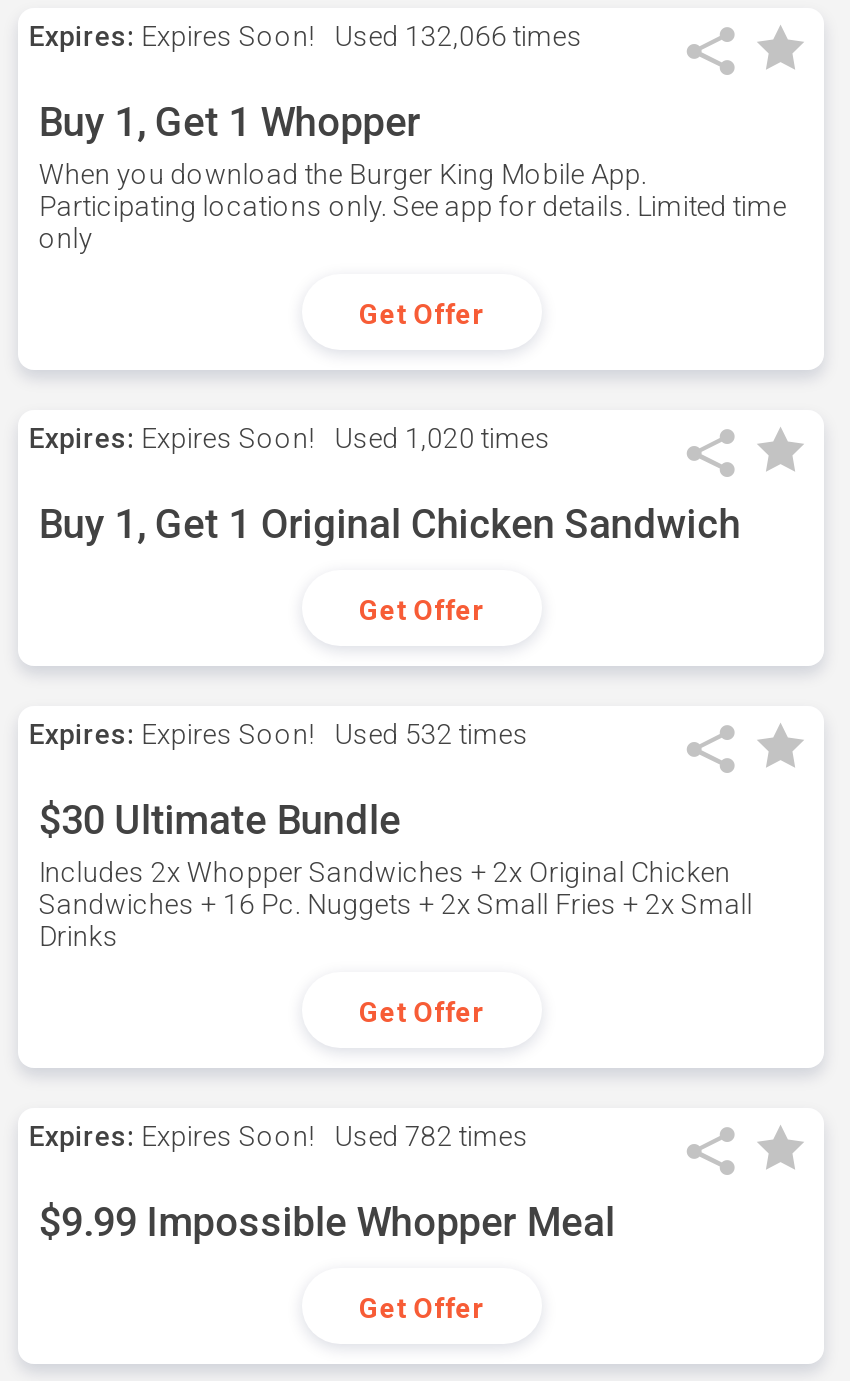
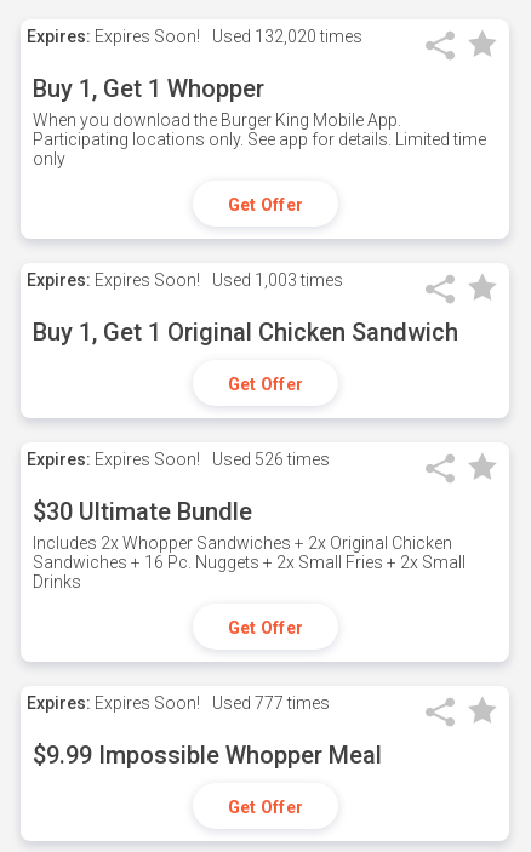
[29,20,583,52] Expires: Expires Soon! Used 132,066 times -> [27,27,363,46] Expires: Expires Soon! Used 132,020 times
[29,422,551,454] Expires: Expires Soon! Used 1,020 times -> [27,270,344,290] Expires: Expires Soon! Used 1,003 times
[29,718,529,750] Expires: Expires Soon! Used 532 times -> [27,450,330,469] Expires: Expires Soon! Used 526 times
[29,1120,529,1152] Expires: Expires Soon! Used 782 times -> [27,693,330,713] Expires: Expires Soon! Used 777 times

